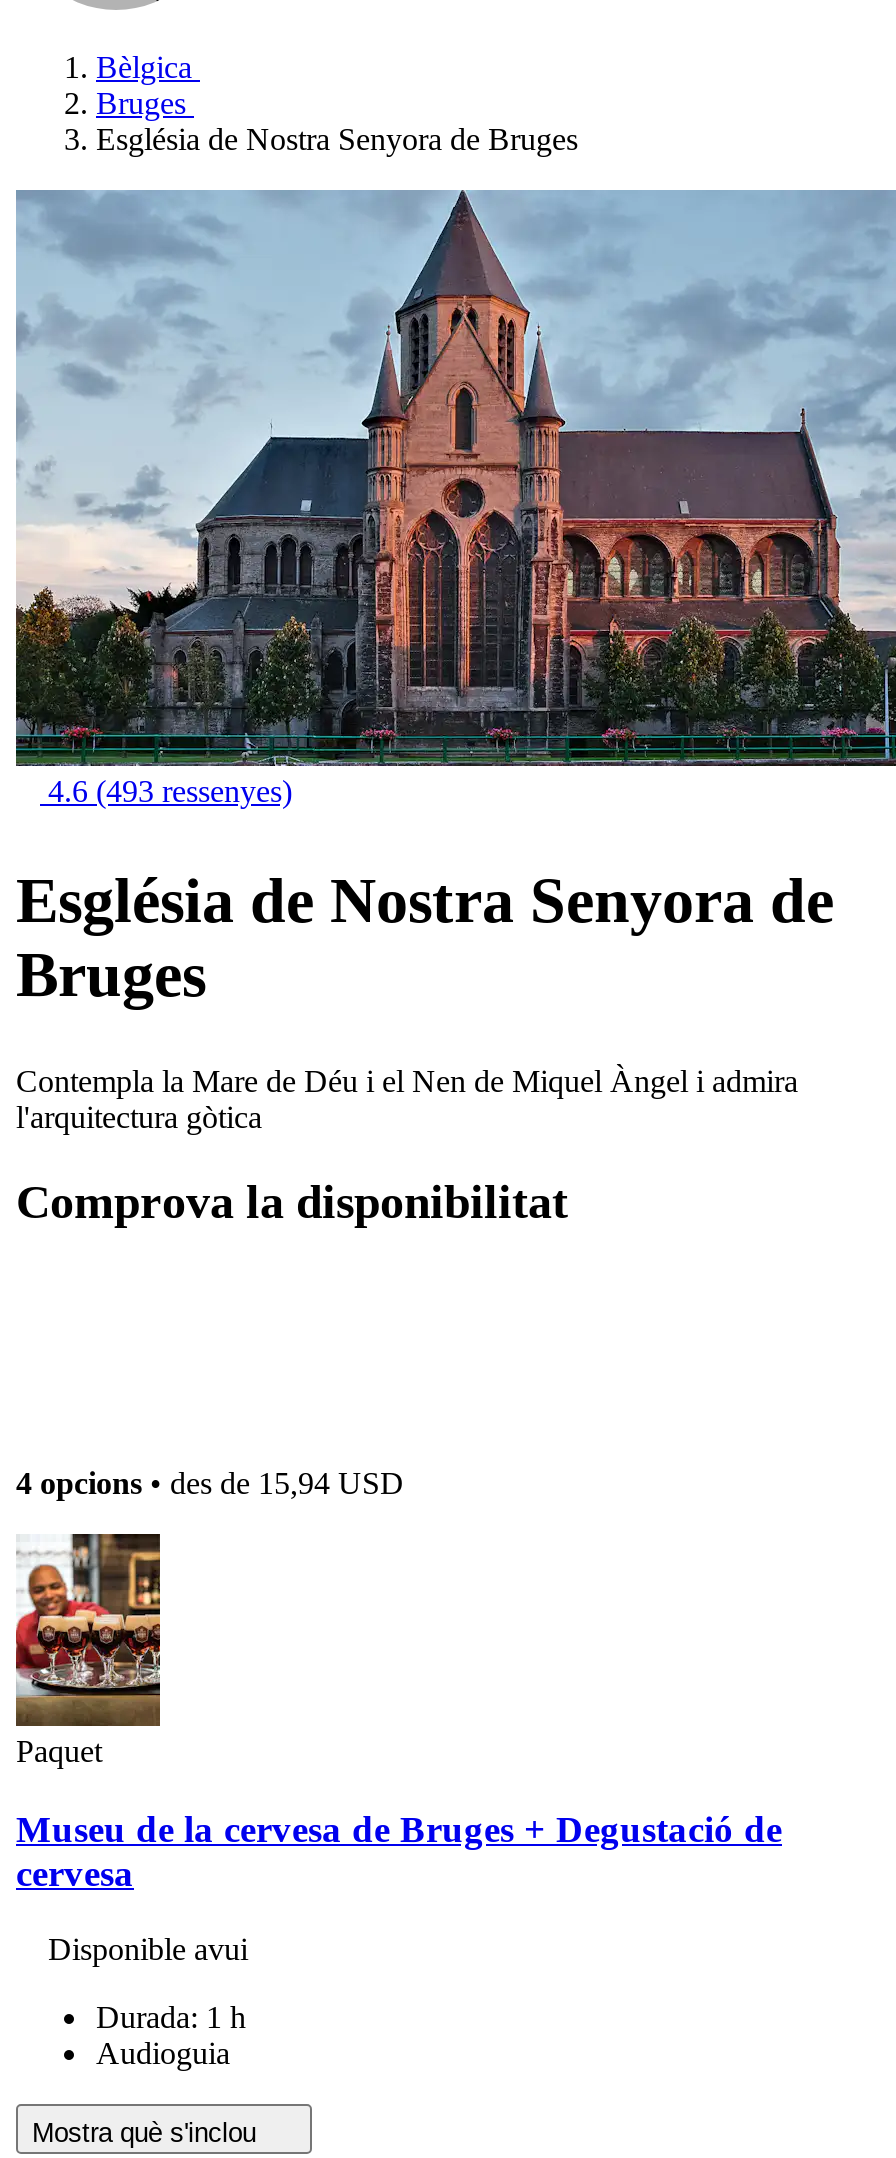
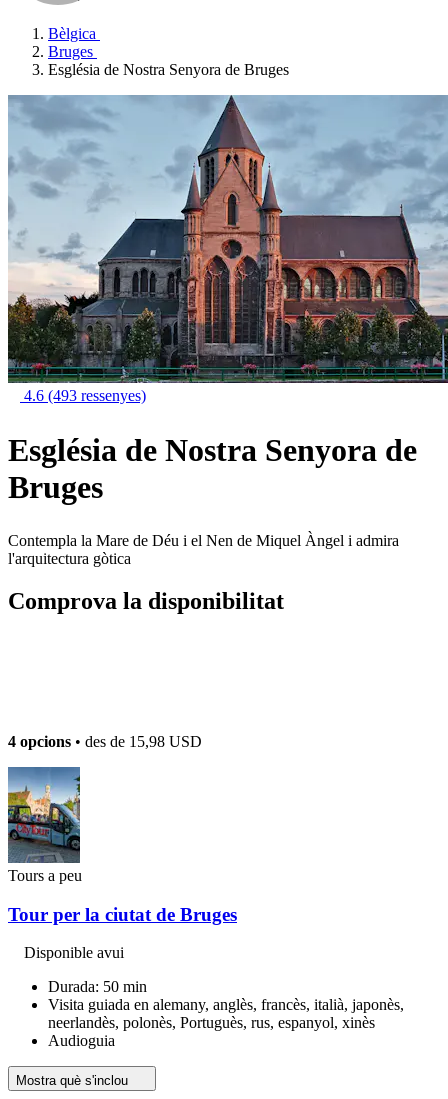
[16,1466,404,1500] 4 opcions • des de 15,94 USD -> [8,733,202,750] 4 opcions • des de 15,98 USD
[16,1558,162,1768] [image] | Paquet -> [7,766,82,884] [image] | Tours a peu
[16,1807,782,1893] Museu de la cervesa de Bruges + Degustació de | cervesa -> [8,904,237,925] Tour per la ciutat de Bruges
moved [48,1933,248,1967] -> [24,944,124,961]: Disponible avui
[96,2001,246,2035] Durada: 1 h -> [48,978,404,1031] Durada: 50 min | Visita guiada en alemany, anglès, francès, italià, japonès, | neerlandès, polonès, Portuguès, rus, espanyol, xinès

